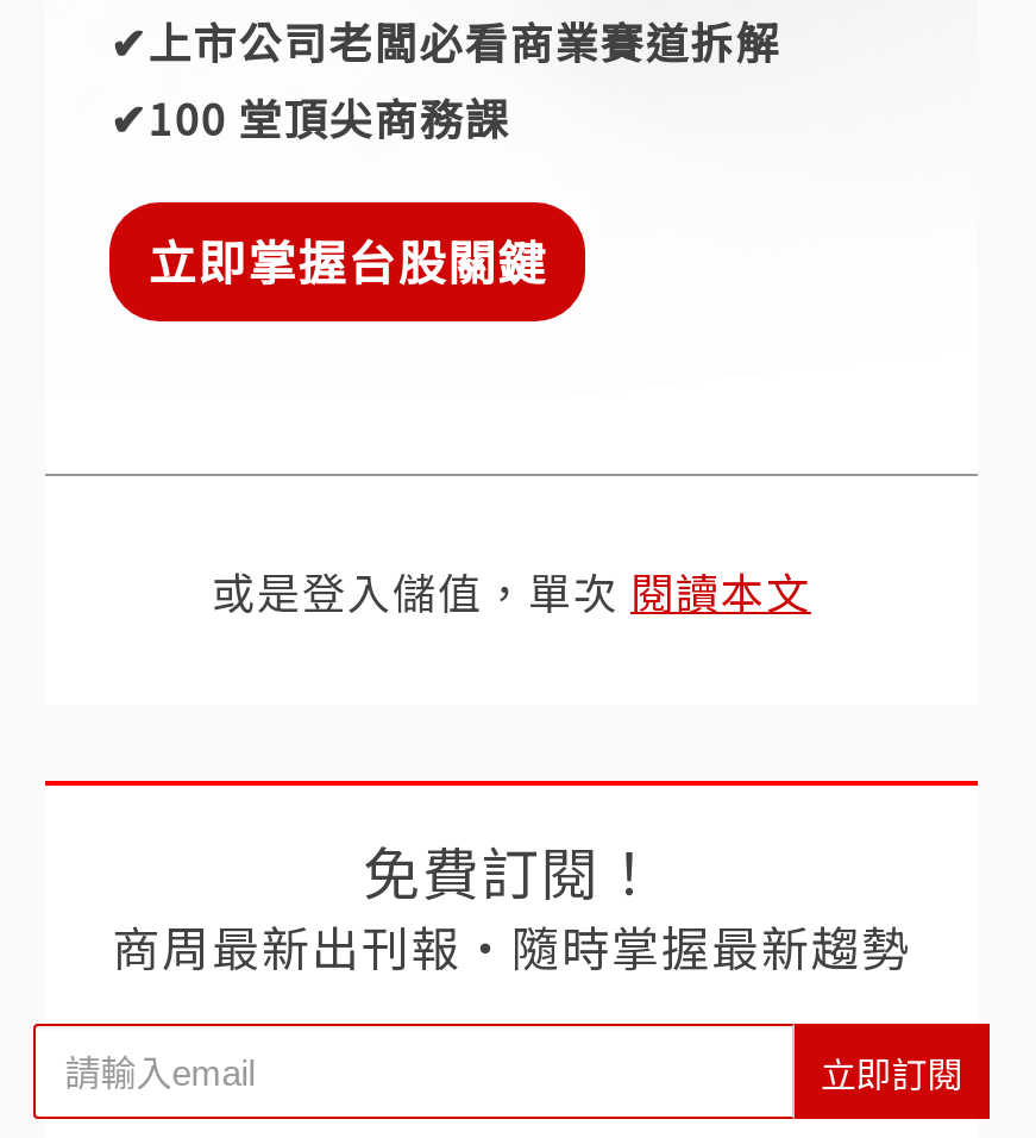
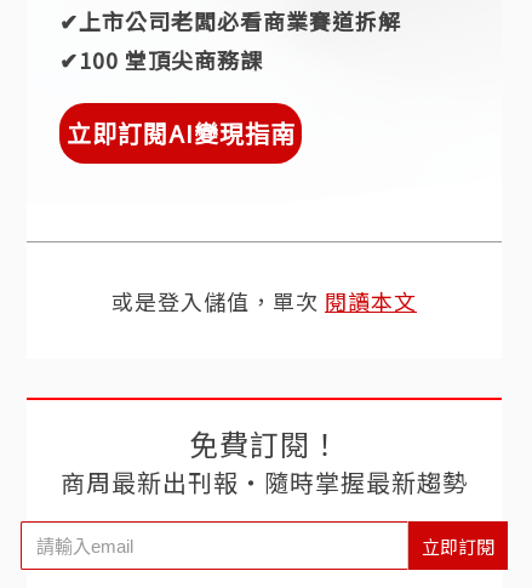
[148,226,548,295] 立即掌握台股關鍵 -> [66,115,295,150] 立即訂閱AI變現指南

